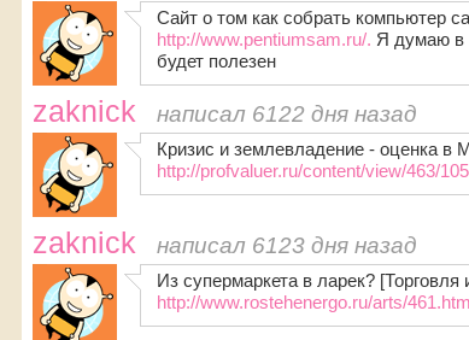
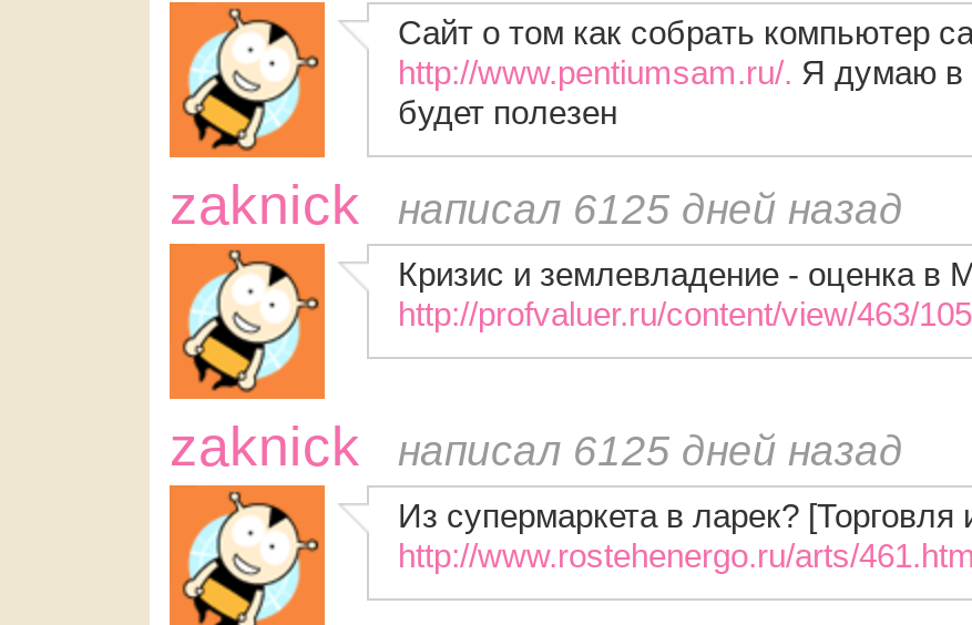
[157,101,417,127] написал 6122 дня назад -> [398,186,903,233] написал 6125 дней назад
[157,233,417,258] написал 6123 дня назад -> [398,428,903,474] написал 6125 дней назад

